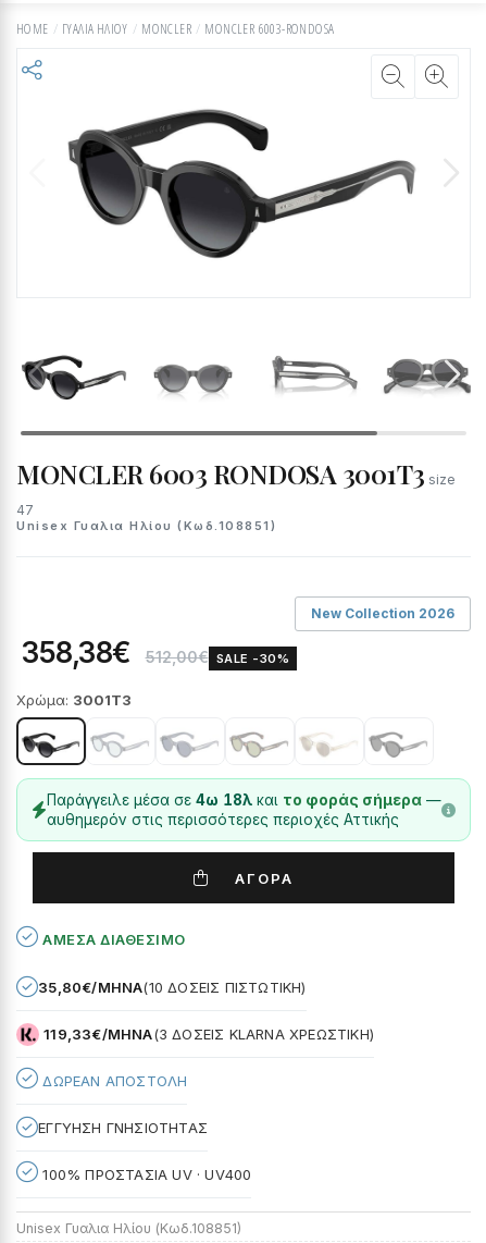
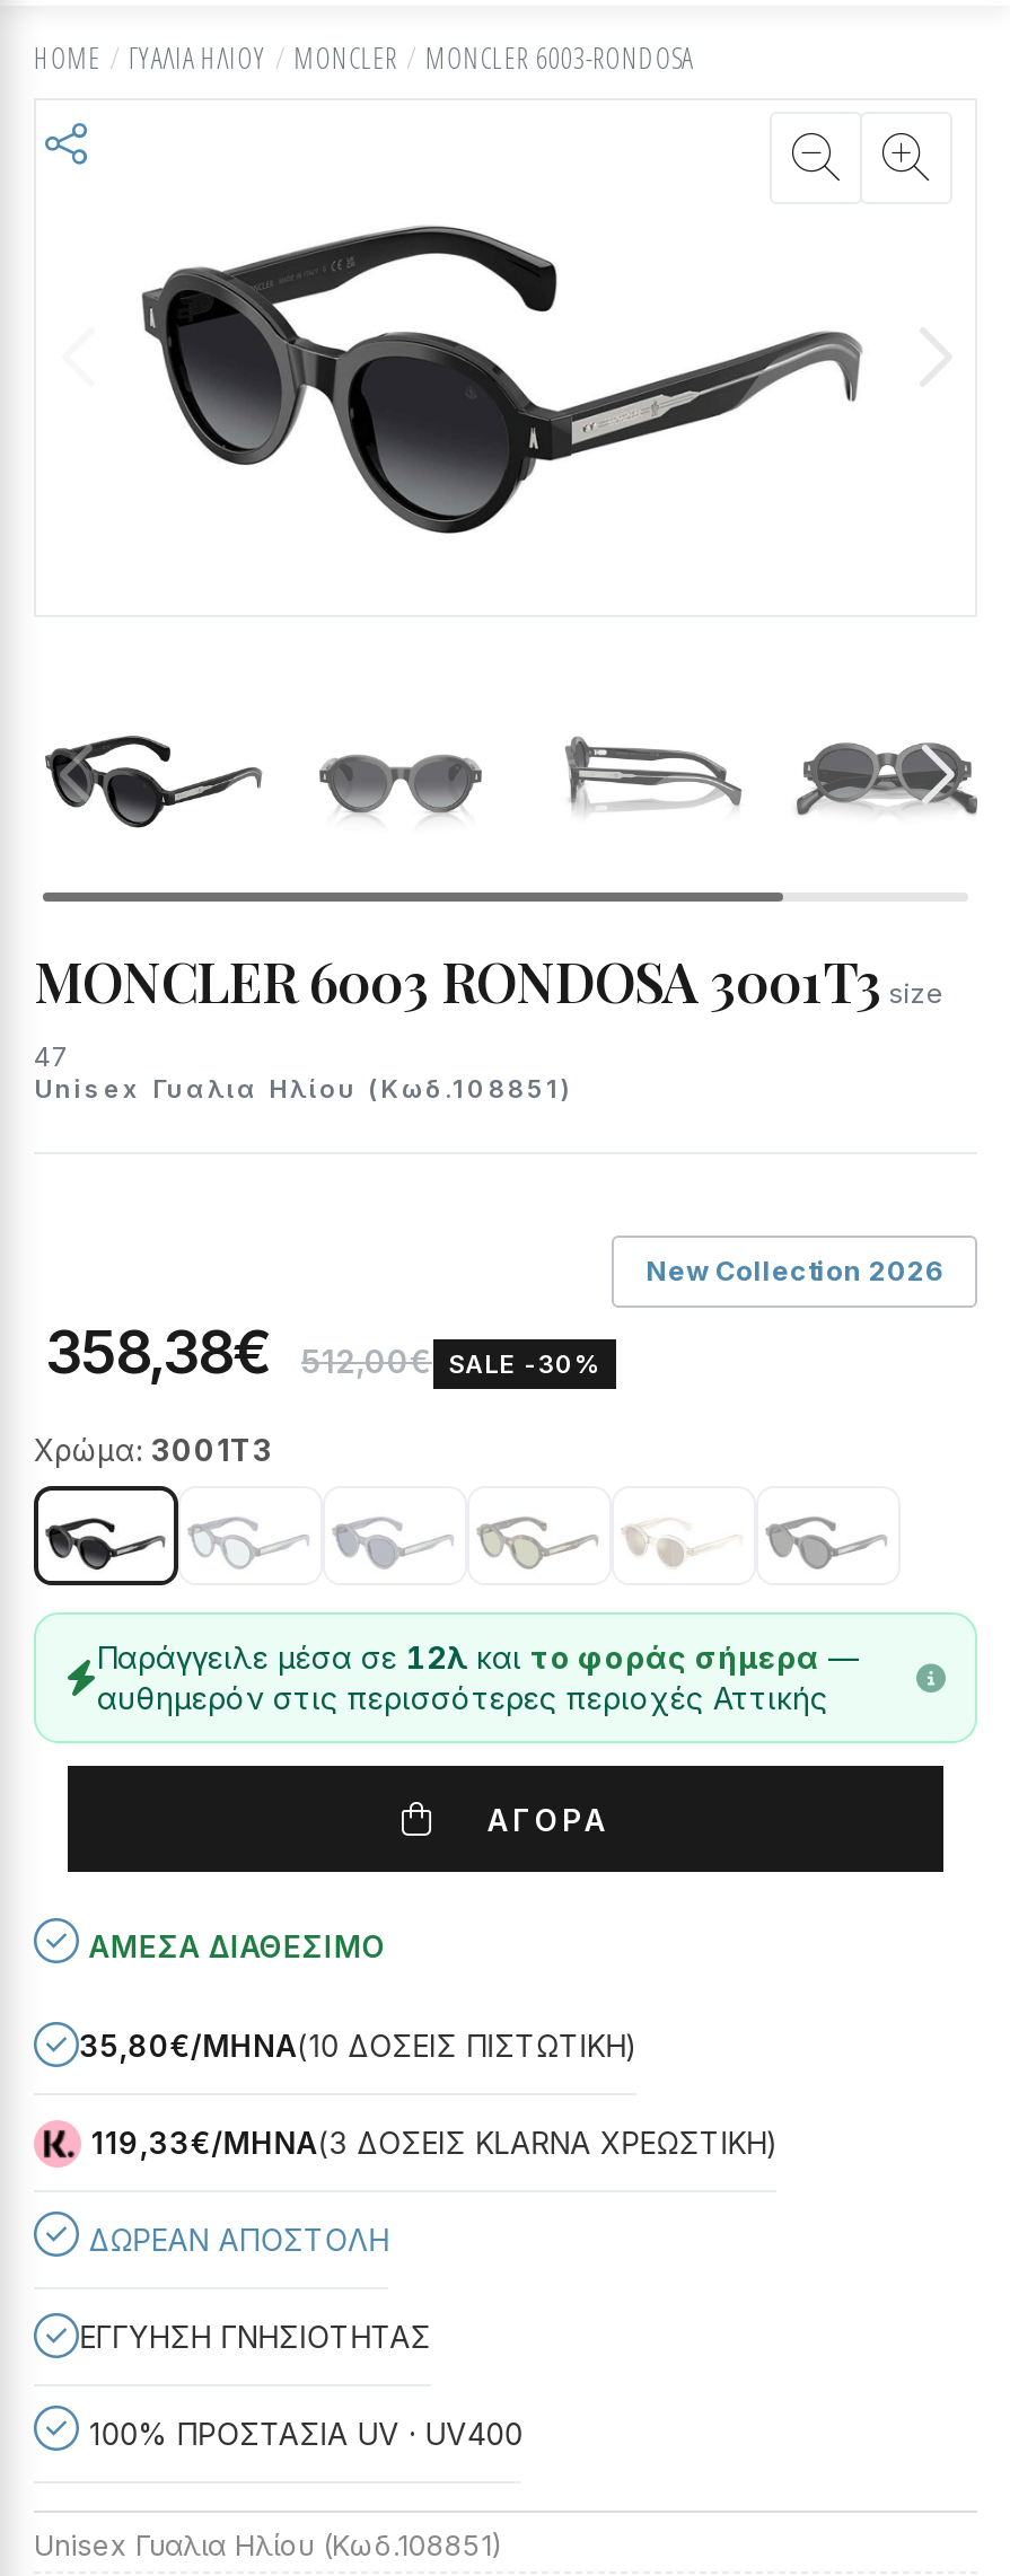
[47,791,441,809] Παράγγειλε μέσα σε 4ω 18λ και το φοράς σήμερα — -> [97,1639,860,1676] Παράγγειλε μέσα σε 12λ και το φοράς σήμερα —

